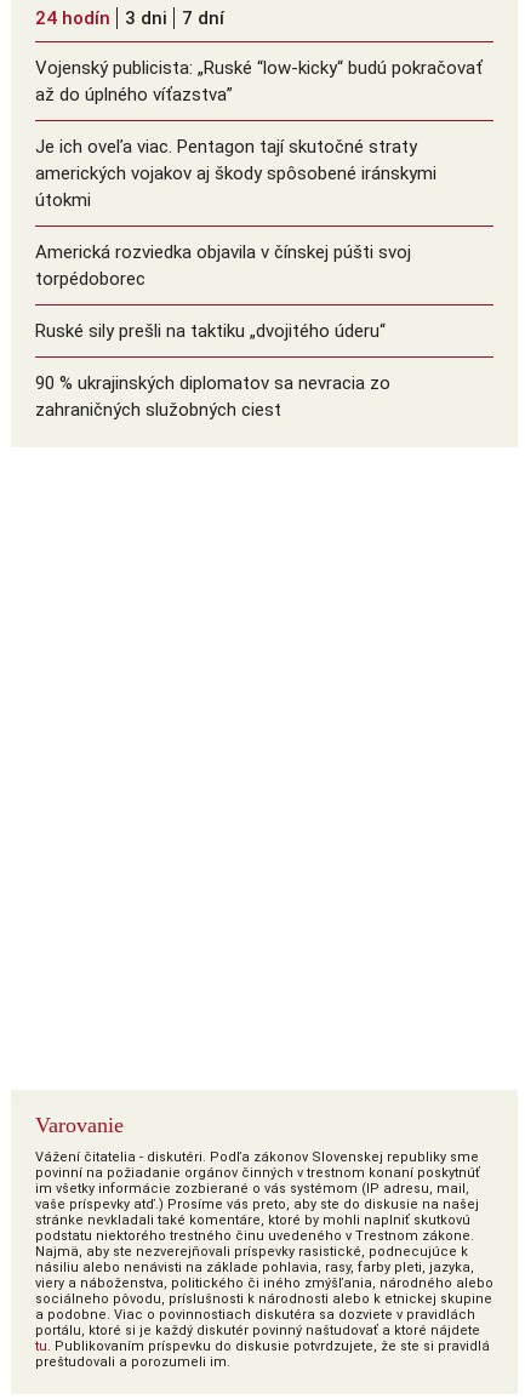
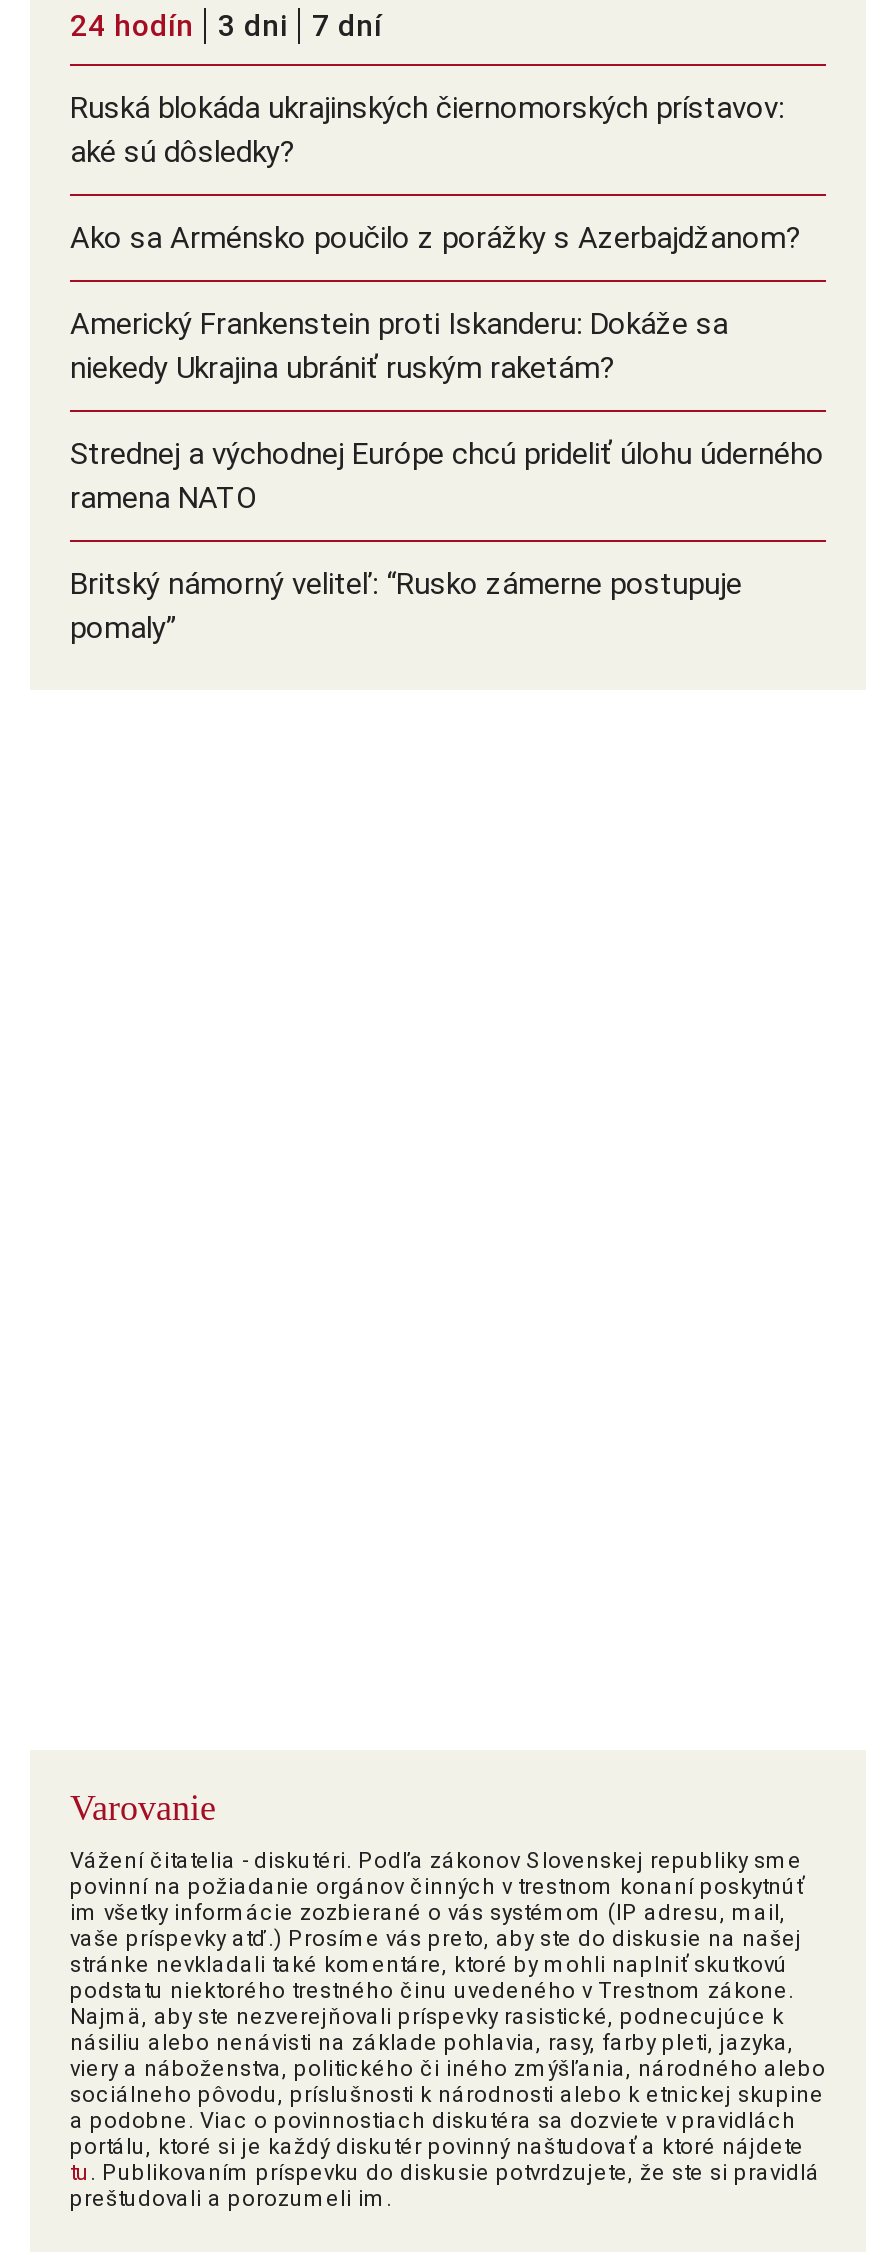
[35,57,483,105] Vojenský publicista: „Ruské “low-kicky“ budú pokračovať | až do úplného víťazstva” -> [70,90,784,170] Ruská blokáda ukrajinských čiernomorských prístavov: | aké sú dôsledky?
[35,136,436,211] Je ich oveľa viac. Pentagon tají skutočné straty | amerických vojakov aj škody spôsobené iránskymi | útokmi -> [70,220,802,256] Ako sa Arménsko poučilo z porážky s Azerbajdžanom?
[35,241,411,290] Americká rozviedka objavila v čínskej púšti svoj | torpédoborec -> [70,306,728,386] Americký Frankenstein proti Iskanderu: Dokáže sa | niekedy Ukrajina ubrániť ruským raketám?
[35,320,386,342] Ruské sily prešli na taktiku „dvojitého úderu“ -> [70,436,824,516] Strednej a východnej Európe chcú prideliť úlohu úderného | ramena NATO
[35,372,390,421] 90 % ukrajinských diplomatov sa nevracia zo | zahraničných služobných ciest -> [70,566,742,646] Britský námorný veliteľ: “Rusko zámerne postupuje | pomaly”

